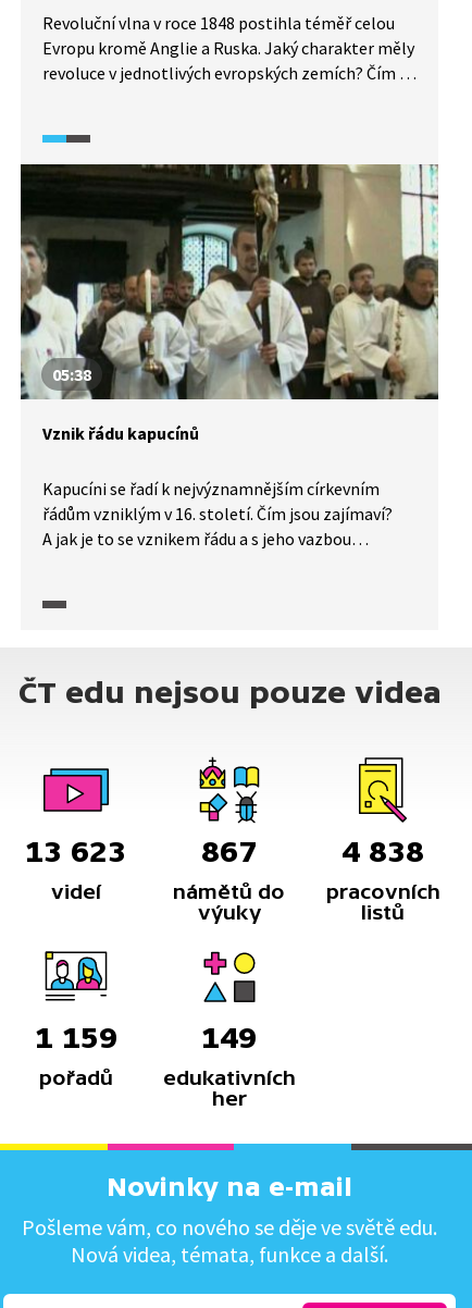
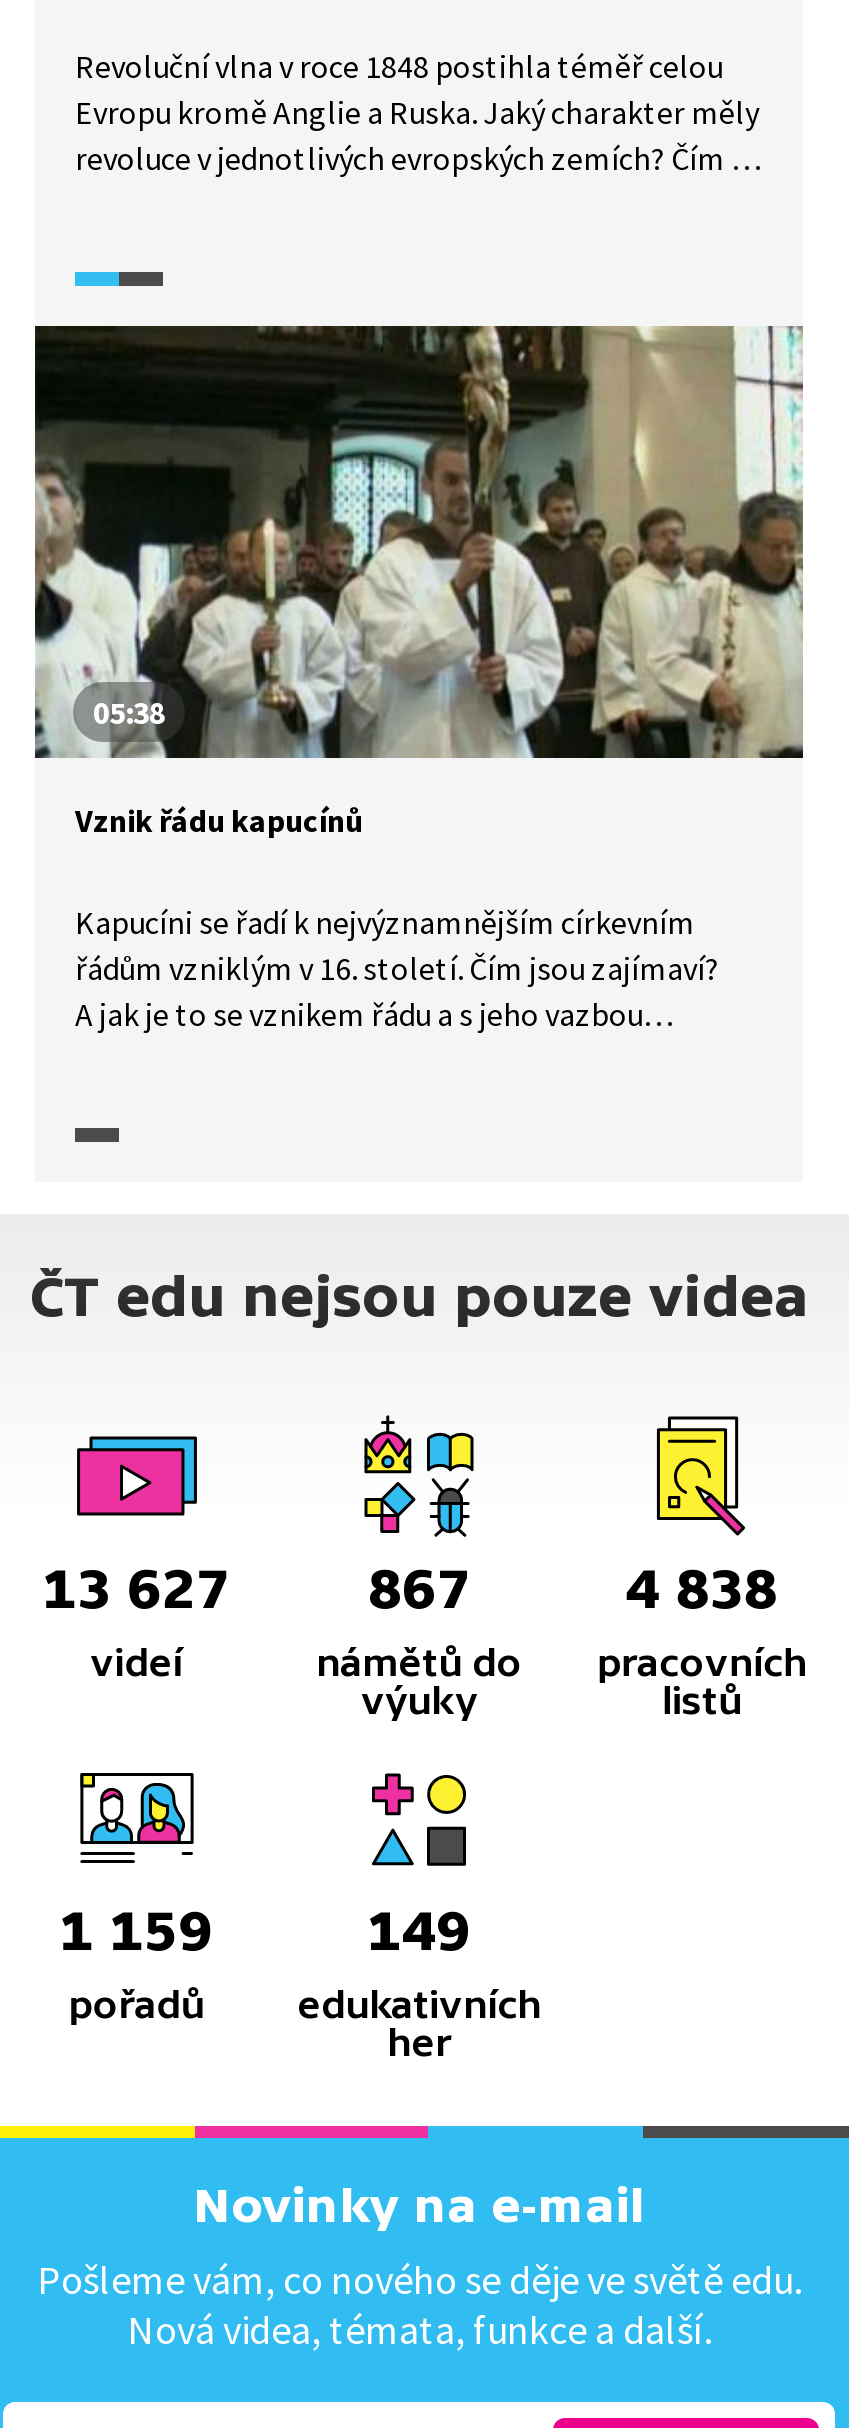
[25,834,126,868] 13 623 -> [43,1556,229,1620] 13 627

